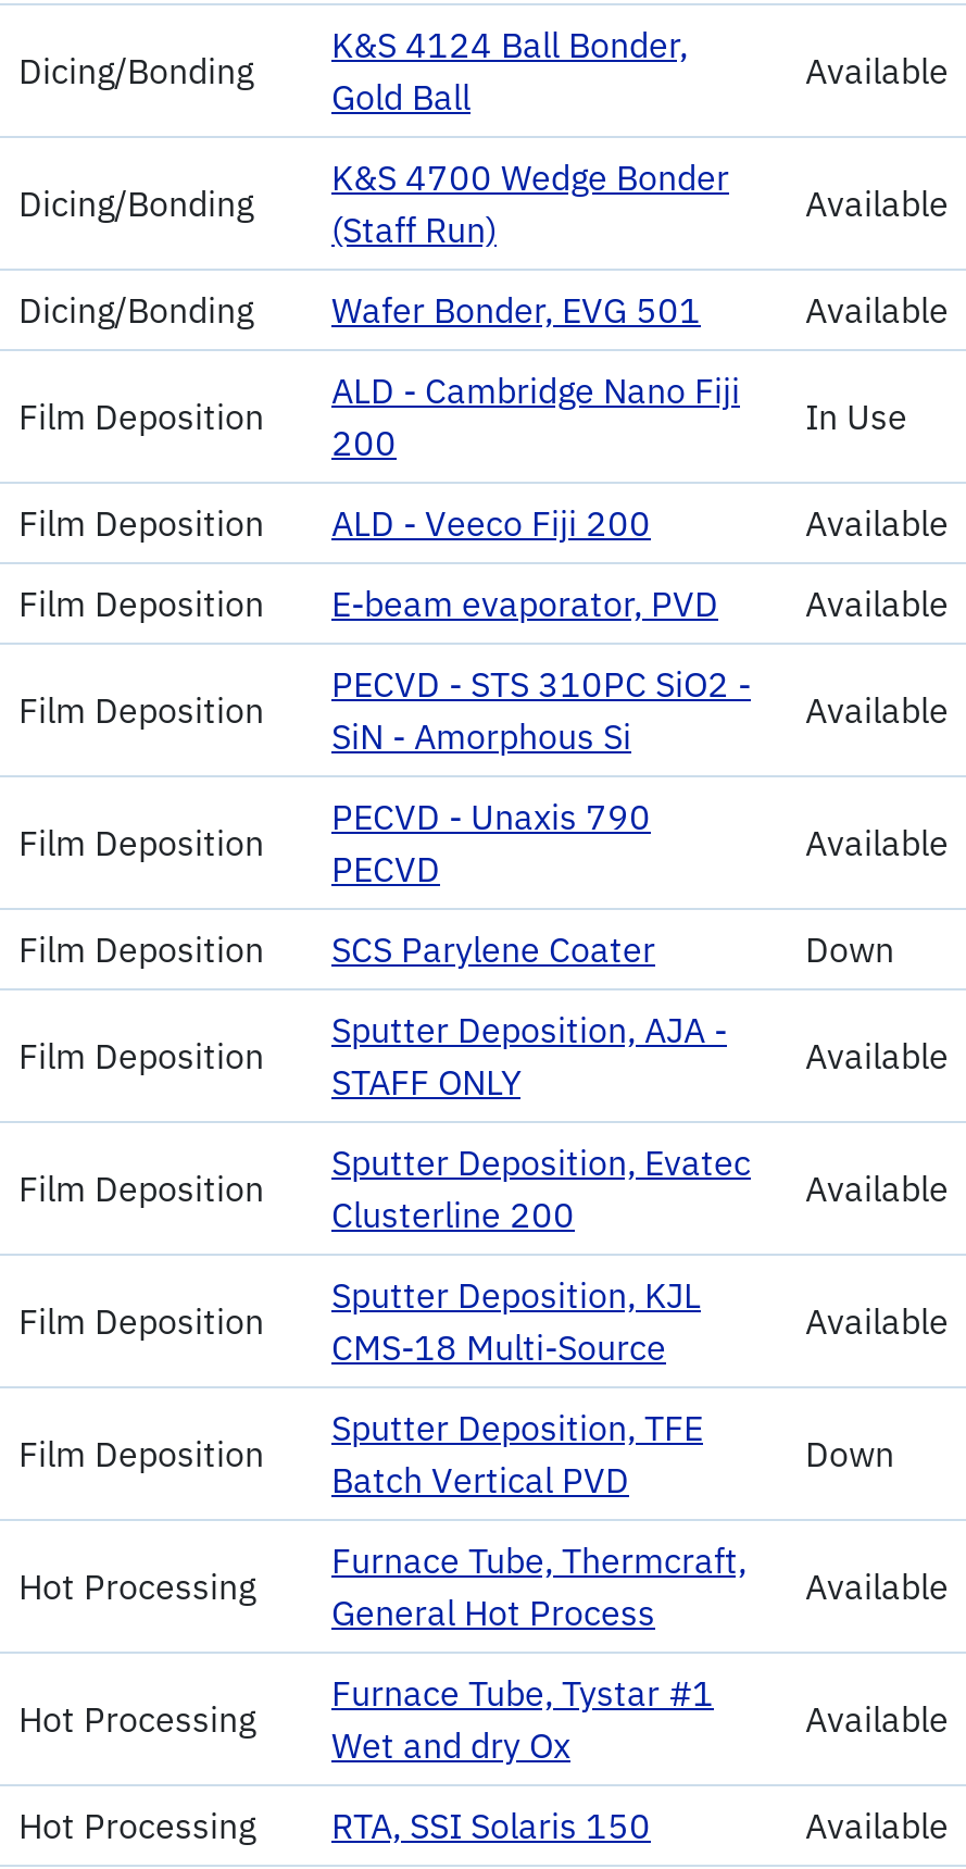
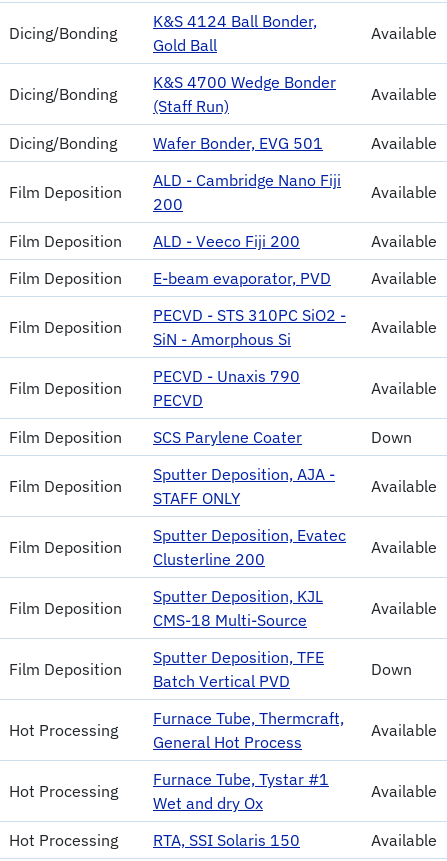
[805,394,907,438] In Use -> [371,182,437,202] Available

